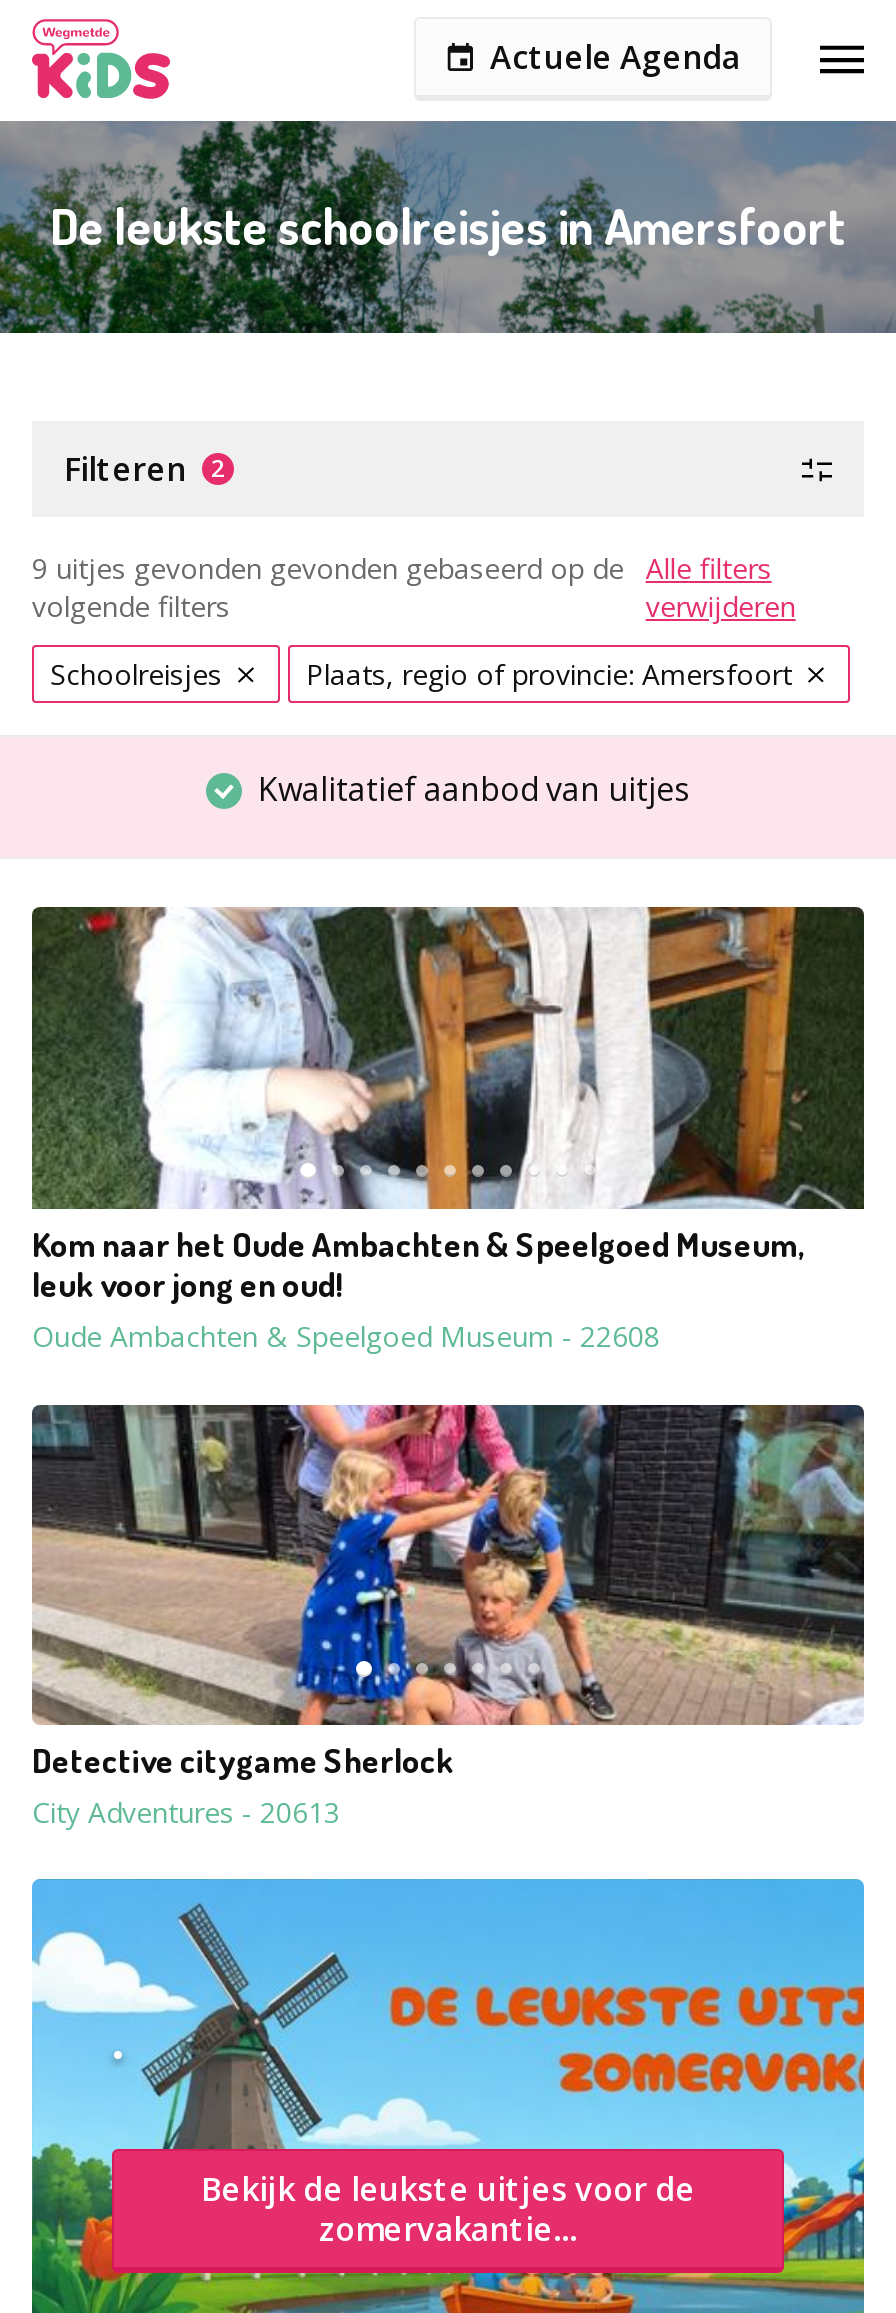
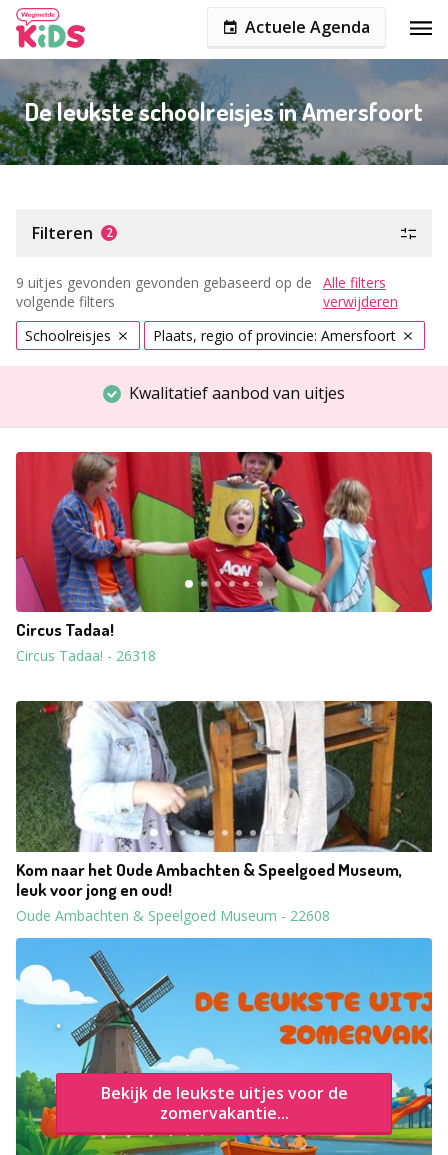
none -> [15,451,433,665] [image] | Circus Tadaa! | Circus Tadaa! - 26318
moved [30,903,864,1355] -> [15,699,432,925]: [image] | Kom naar het Oude Ambachten & Speelgoed Museum, | leuk voor jong en oud! | Oude Ambachten & Speelgoed Museum - 22608
[30,1403,866,1831] [image] | Detective citygame Sherlock | City Adventures - 20613 -> none

